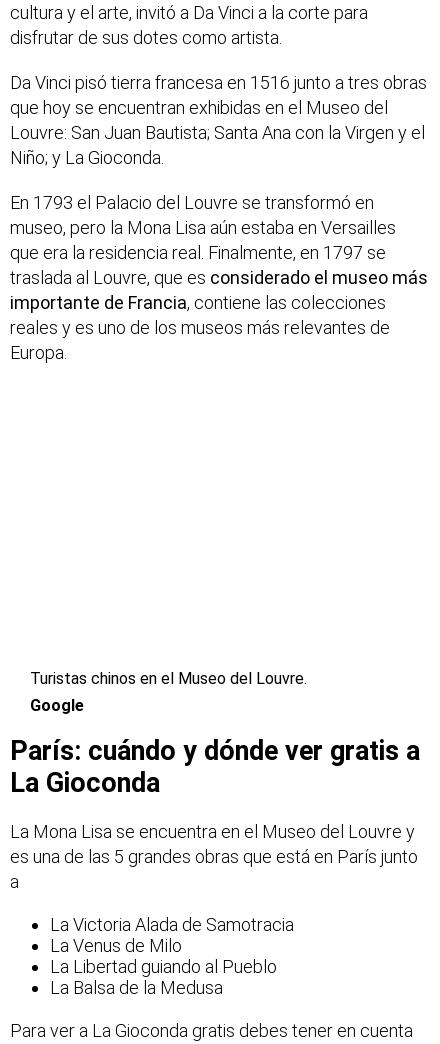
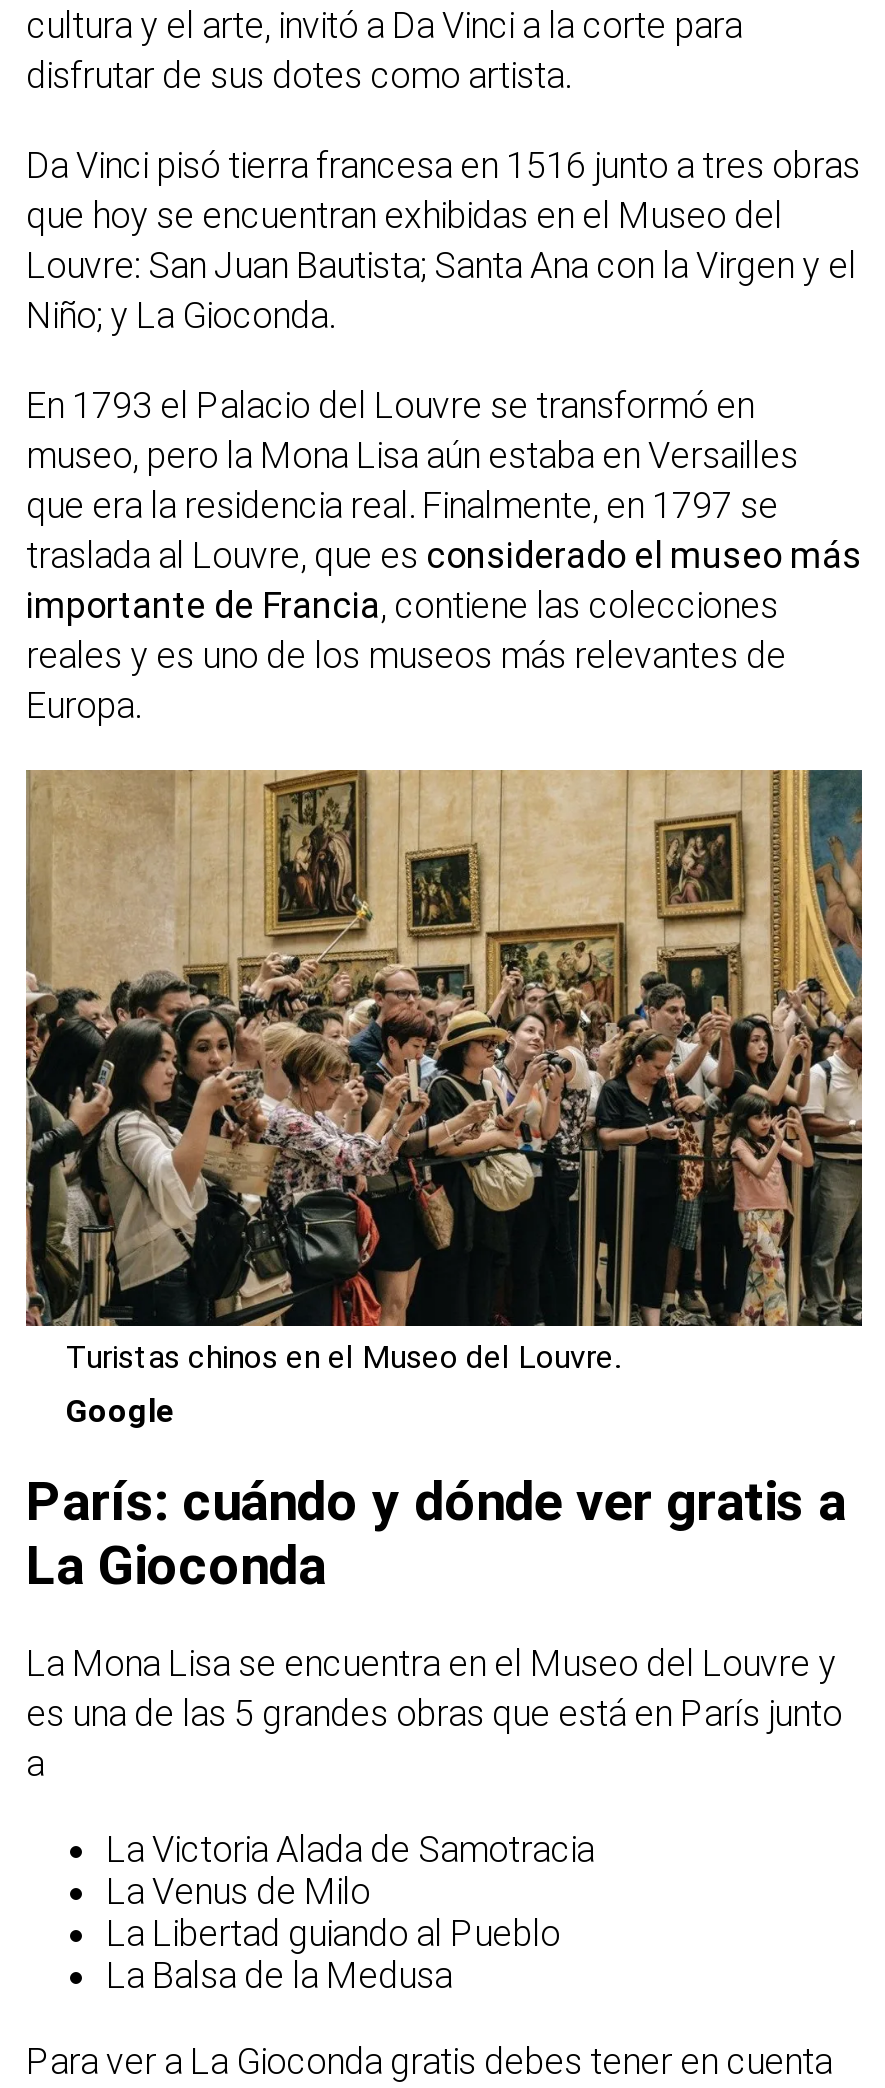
none -> [24,768,864,1328] [image]

